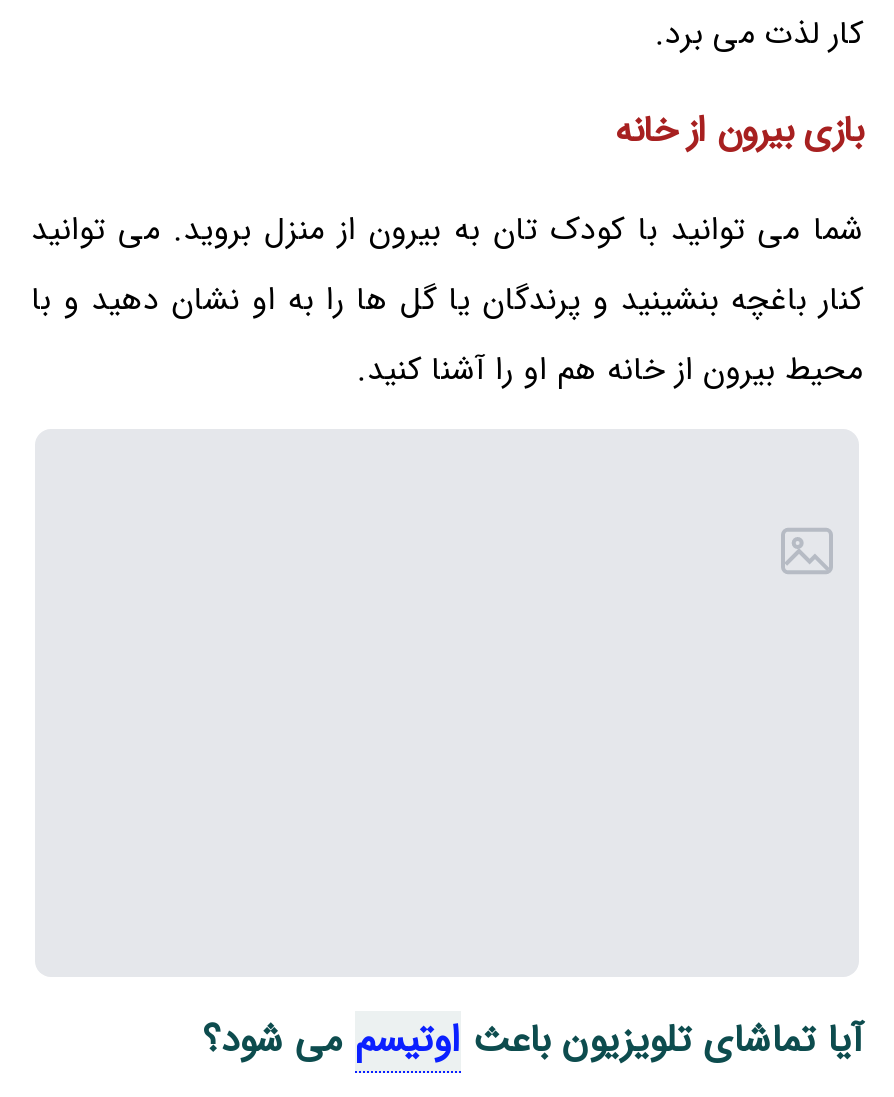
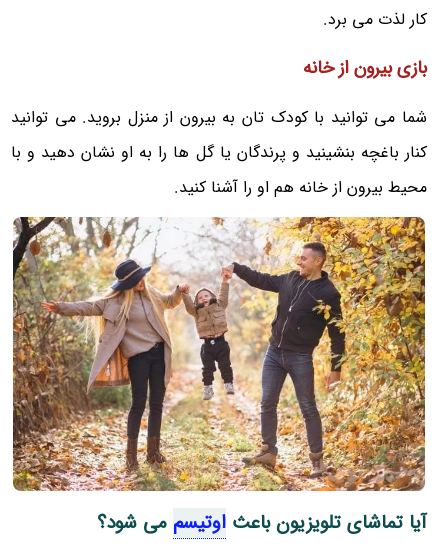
none -> [12,216,426,492] [image]

